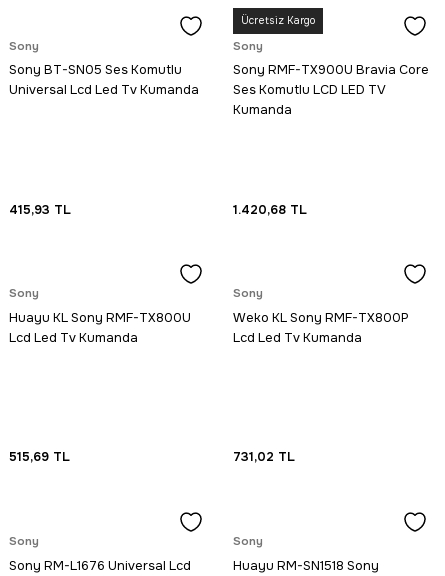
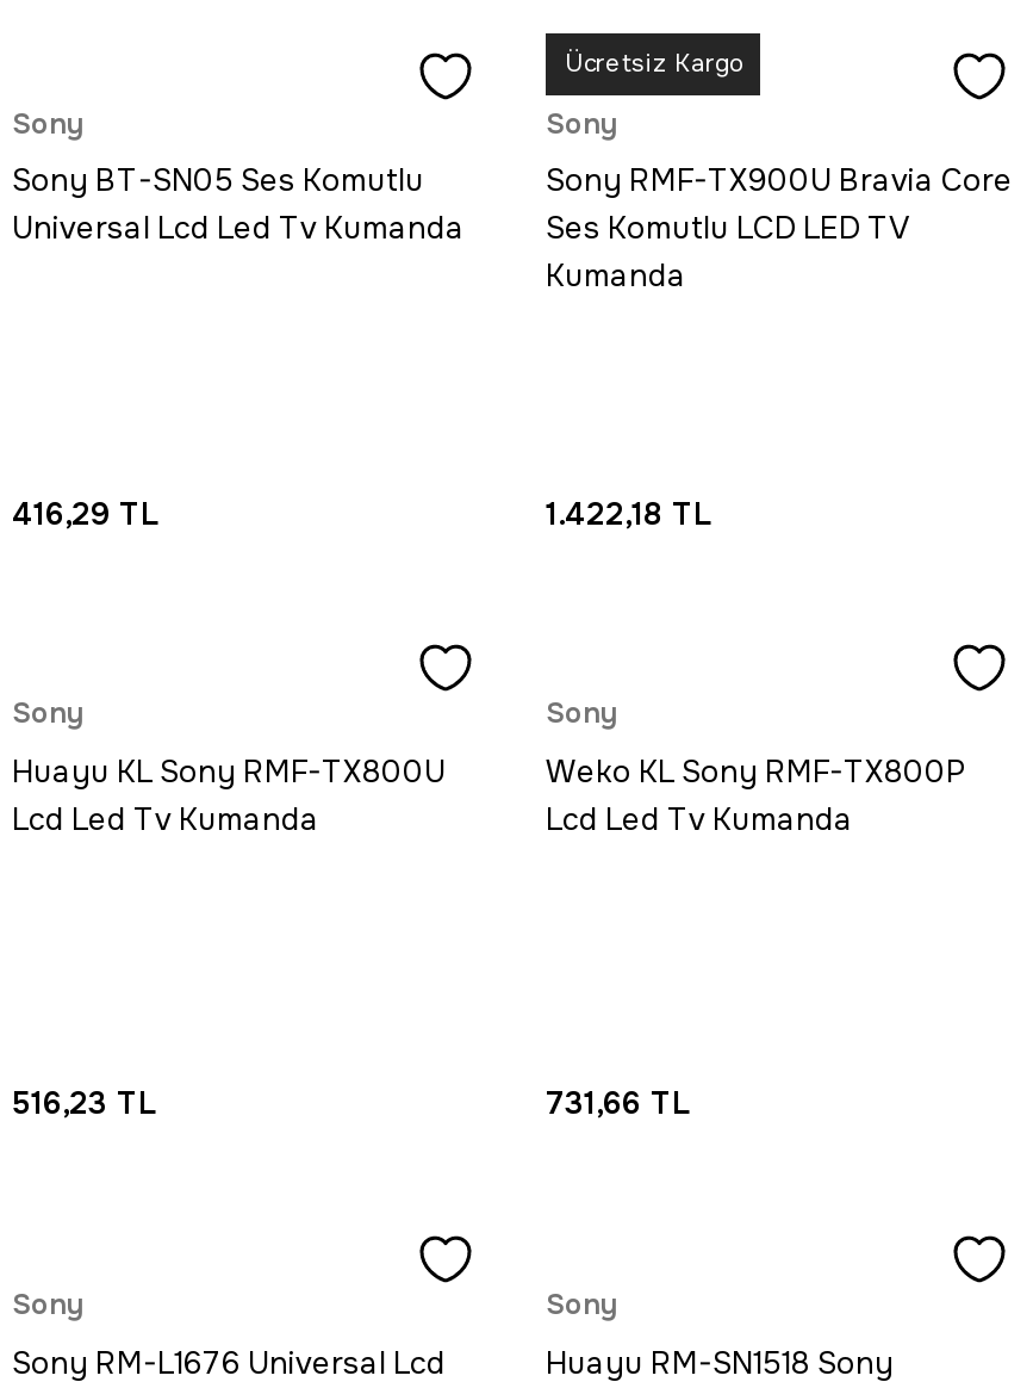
[9,202,71,218] 415,93 TL -> [12,495,160,533] 416,29 TL
[233,202,307,218] 1.420,68 TL -> [546,495,712,533] 1.422,18 TL
[9,449,70,465] 515,69 TL -> [12,1086,157,1124] 516,23 TL
[233,449,295,465] 731,02 TL -> [546,1086,691,1124] 731,66 TL

